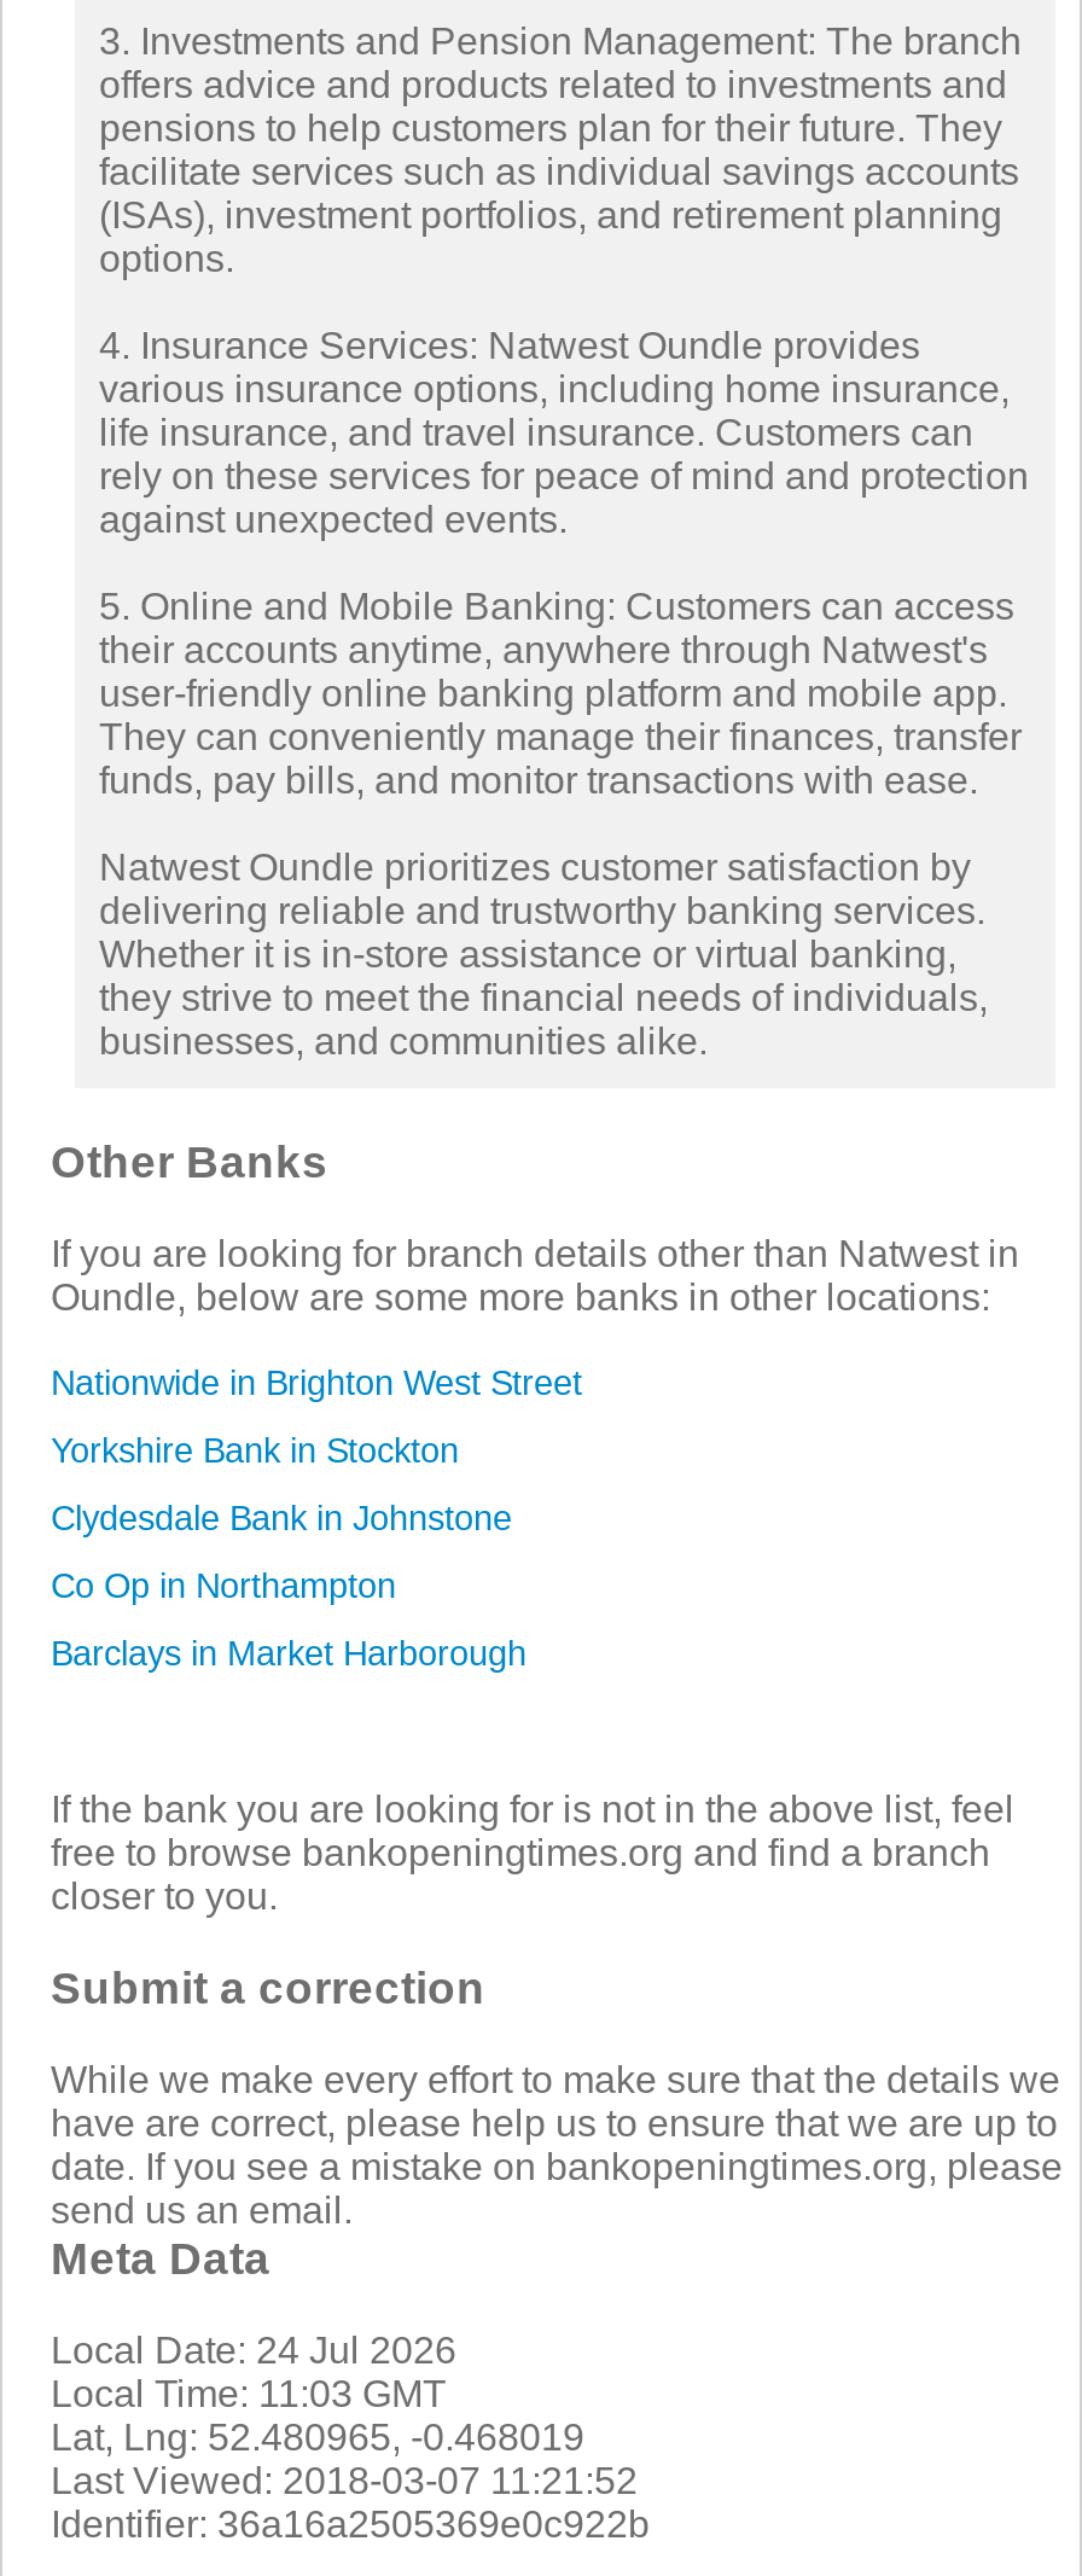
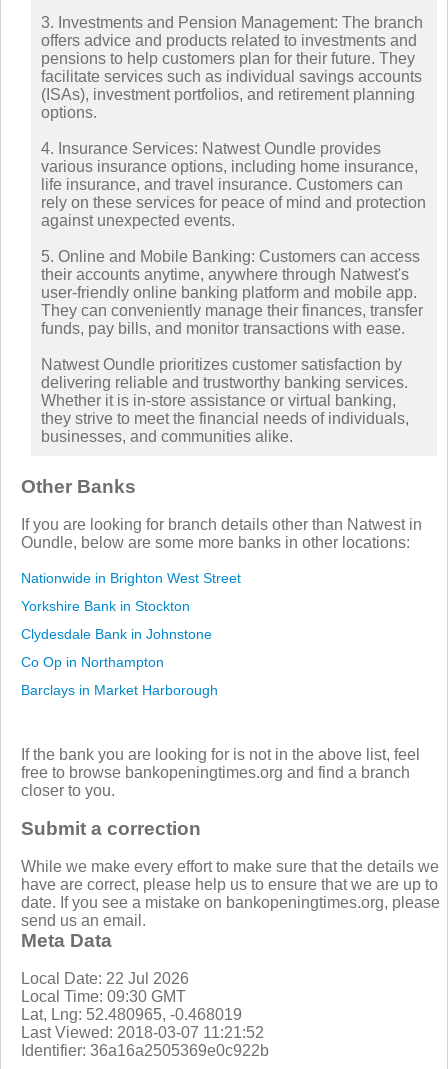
[51,2329,456,2370] Local Date: 24 Jul 2026 -> [21,970,189,987] Local Date: 22 Jul 2026
[51,2372,447,2413] Local Time: 11:03 GMT -> [21,988,186,1005] Local Time: 09:30 GMT

